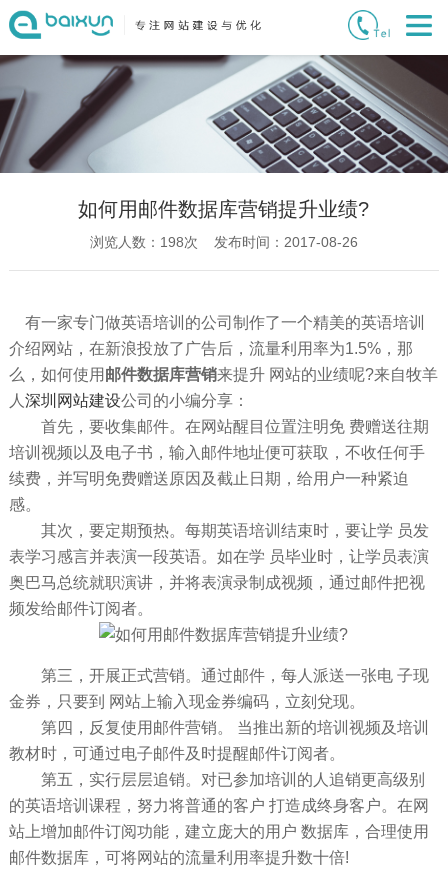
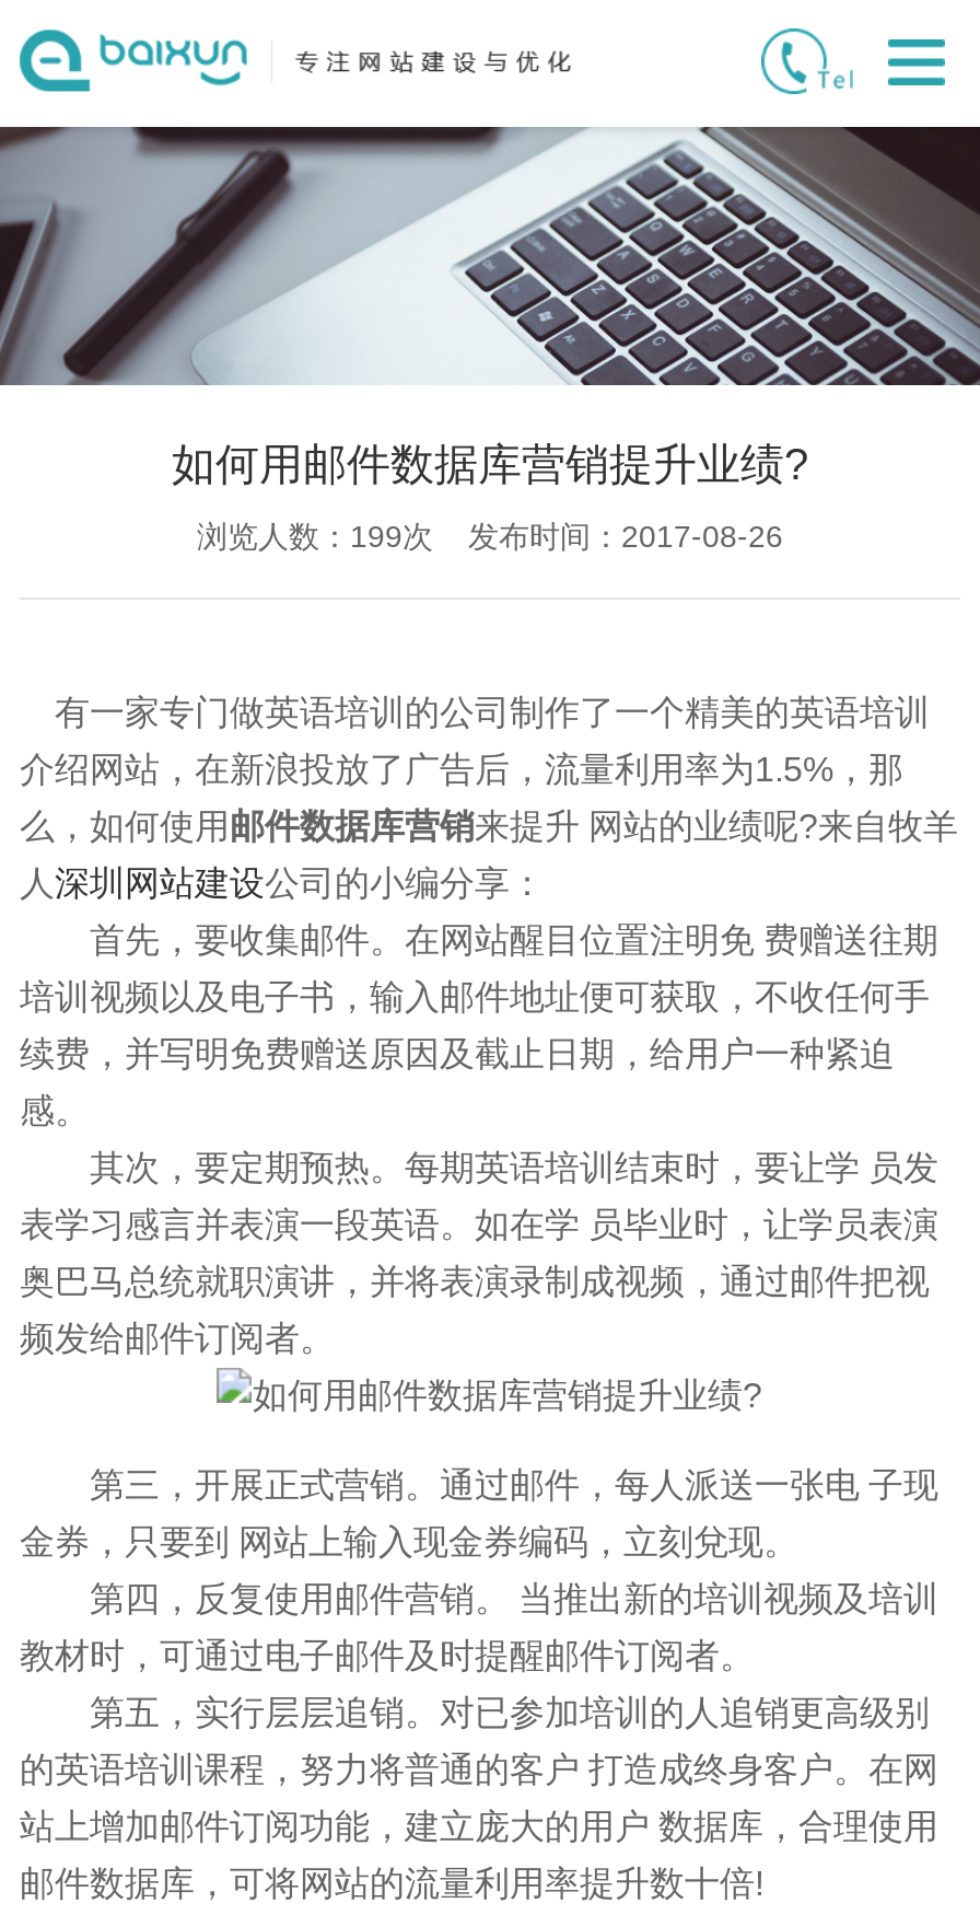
[90,234,358,250] 浏览人数：198次 发布时间：2017-08-26 -> [197,519,783,554] 浏览人数：199次 发布时间：2017-08-26

